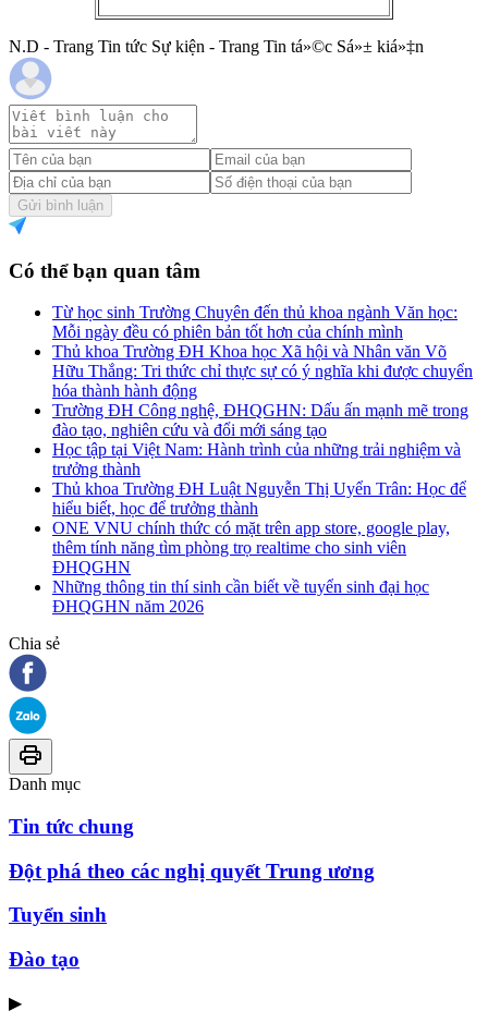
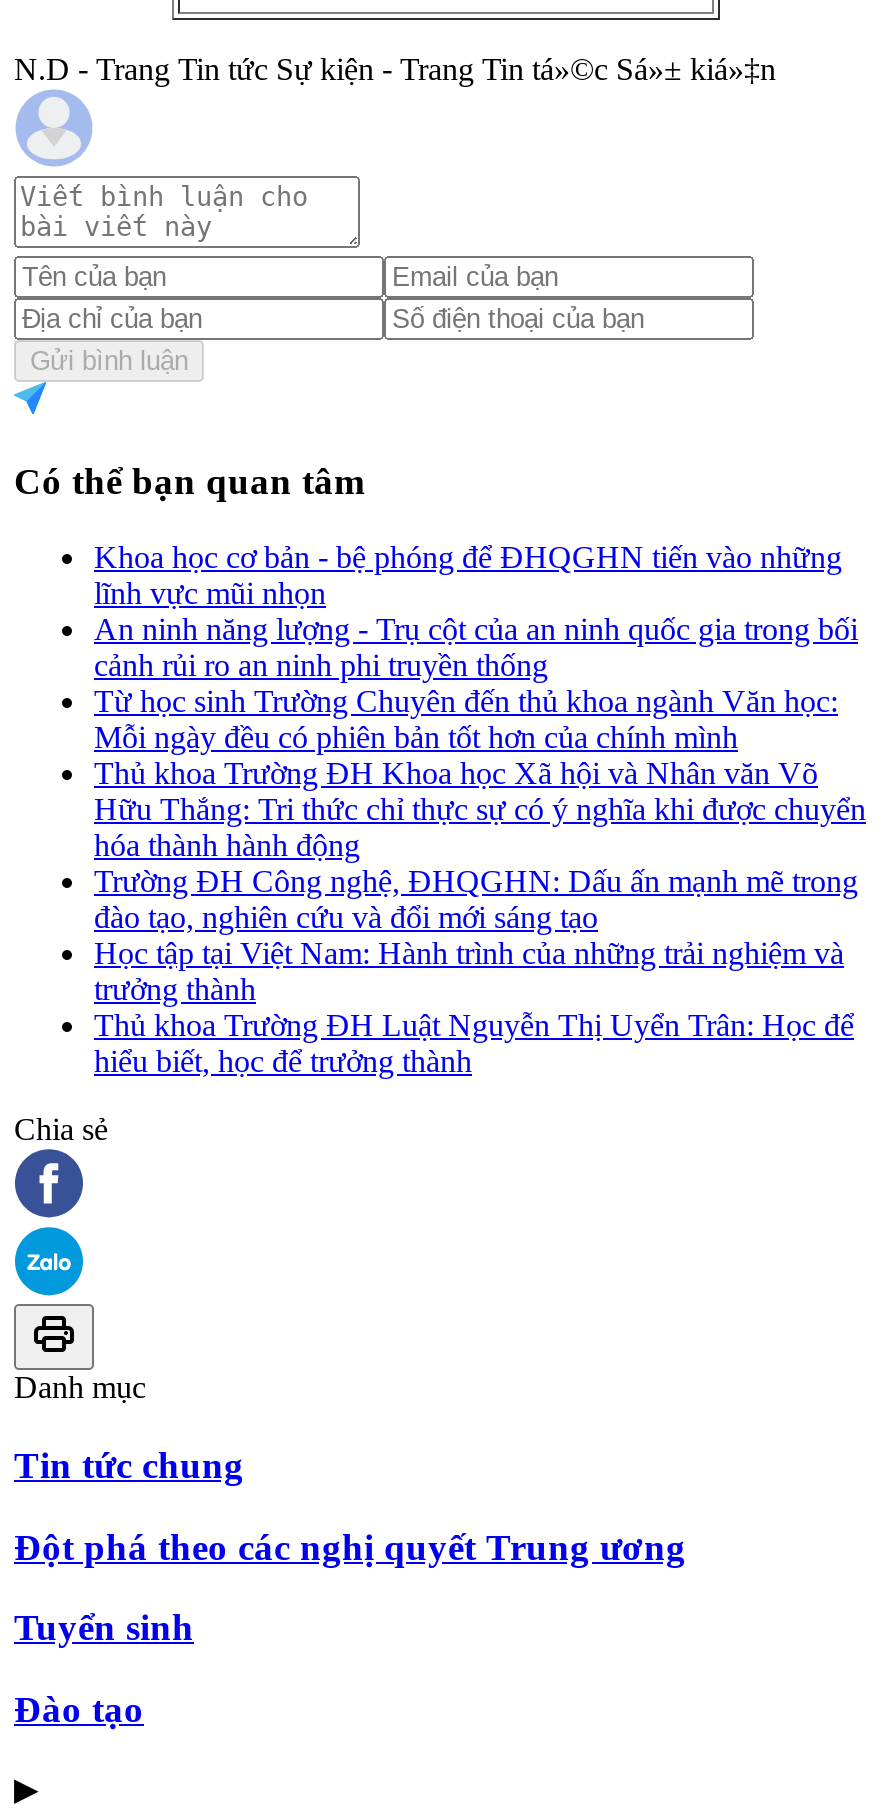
none -> [94,540,858,682] Khoa học cơ bản - bệ phóng để ĐHQGHN tiến vào những | lĩnh vực mũi nhọn | An ninh năng lượng - Trụ cột của an ninh quốc gia trong bối | cảnh rủi ro an ninh phi truyền thống
moved [52,303,473,518] -> [94,684,866,1078]: Từ học sinh Trường Chuyên đến thủ khoa ngành Văn học: | Mỗi ngày đều có phiên bản tốt hơn của chính mình | Thủ khoa Trường ĐH Khoa học Xã hội và Nhân văn Võ | ... | Thủ khoa Trường ĐH Luật Nguyễn Thị Uyển Trân: Học để | hiểu biết, học để trưởng thành
[52,519,450,616] ONE VNU chính thức có mặt trên app store, google play, | thêm tính năng tìm phòng trọ realtime cho sinh viên | ĐHQGHN | Những thông tin thí sinh cần biết về tuyển sinh đại học | ĐHQGHN năm 2026 -> none

